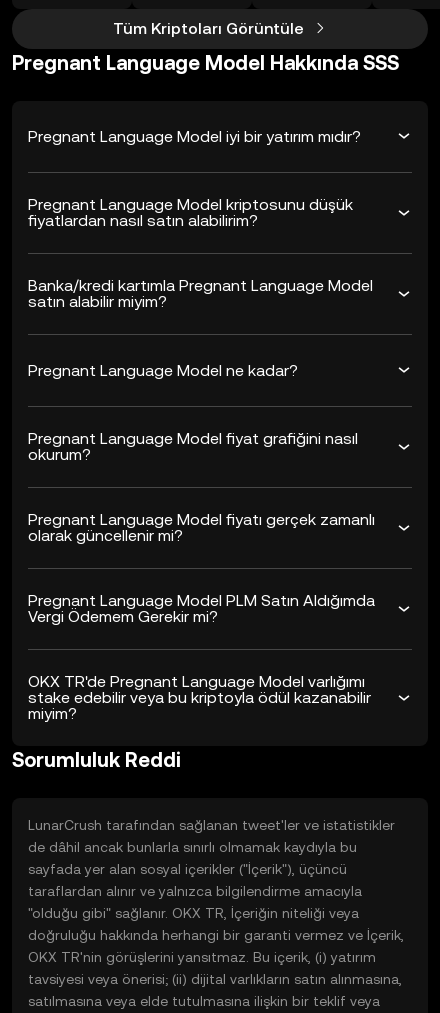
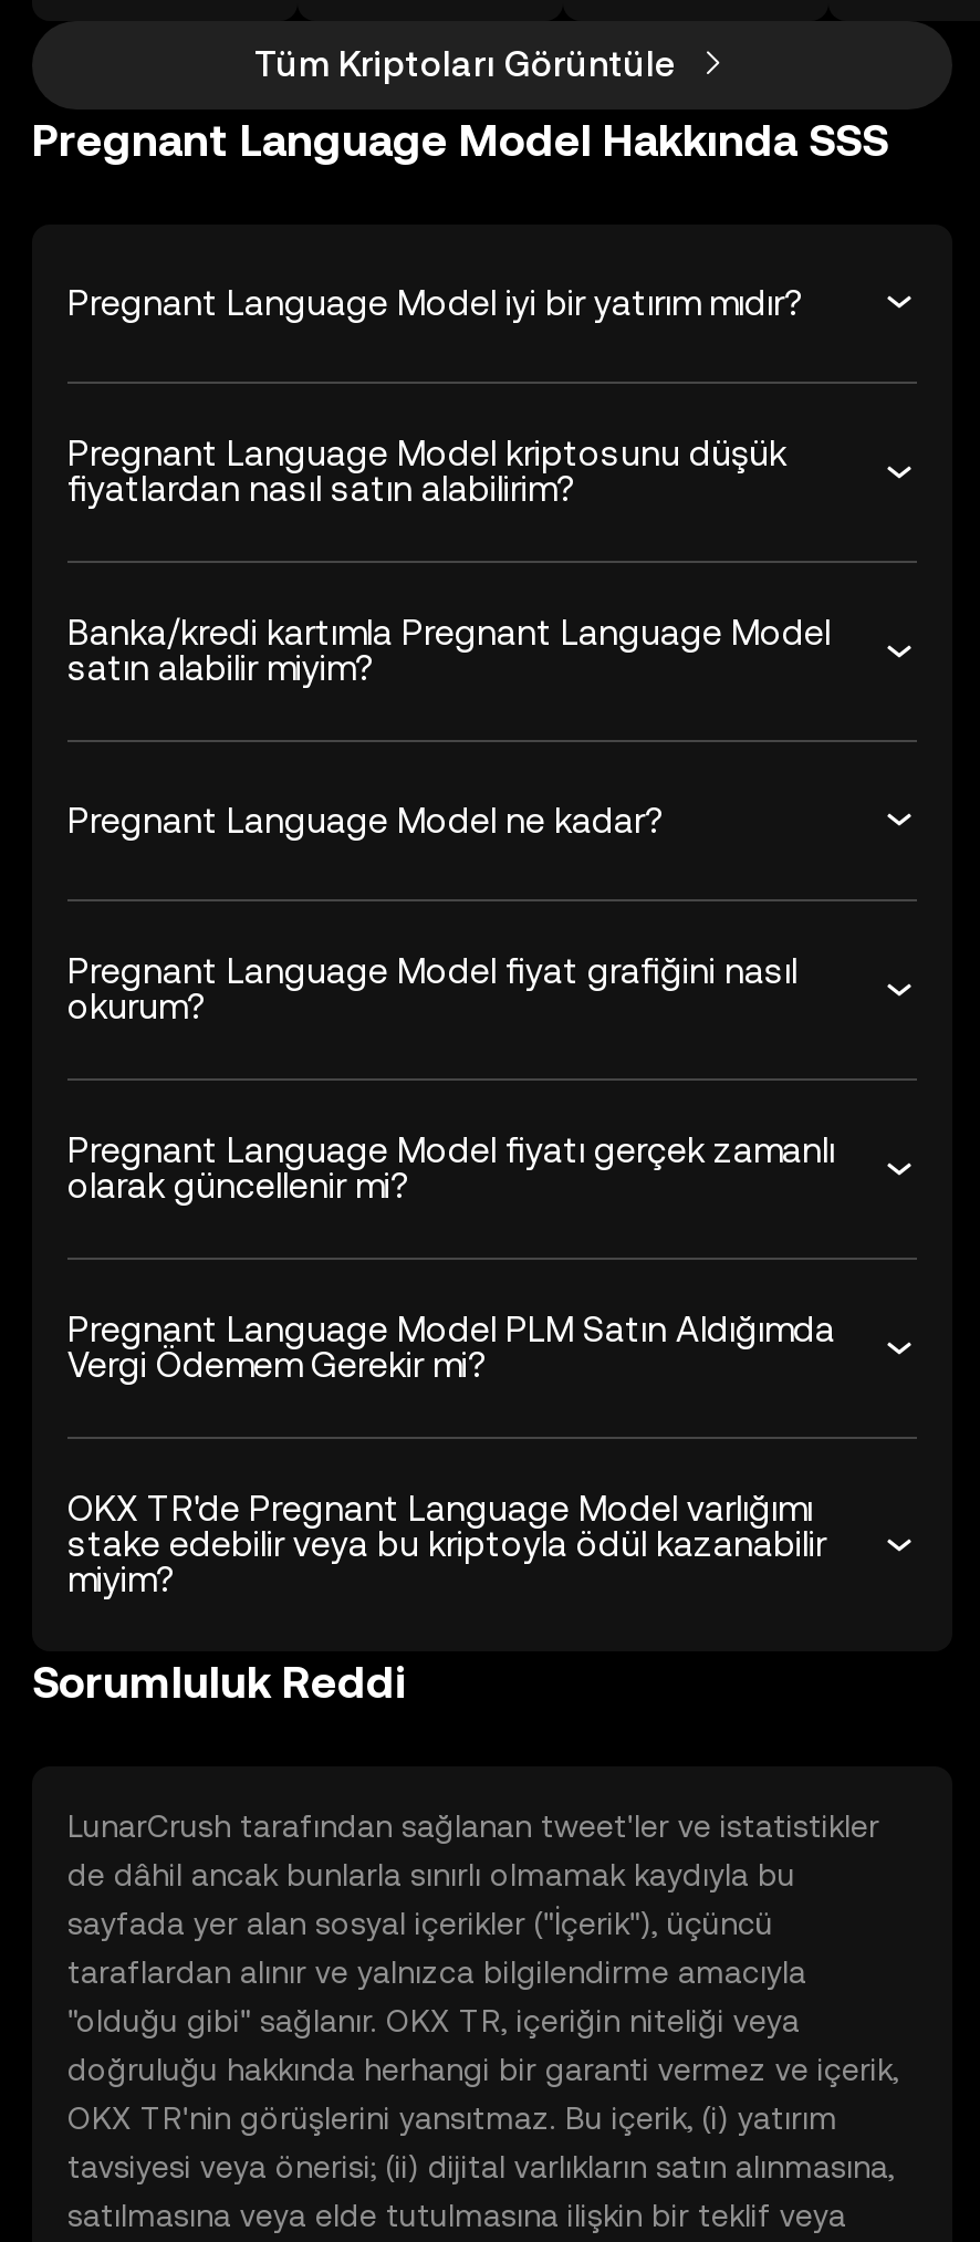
[28,905,359,921] "olduğu gibi" sağlanır. OKX TR, İçeriğin niteliği veya -> [67,2003,800,2038] "olduğu gibi" sağlanır. OKX TR, içeriğin niteliği veya
[28,927,404,943] doğruluğu hakkında herhangi bir garanti vermez ve İçerik, -> [67,2052,899,2087] doğruluğu hakkında herhangi bir garanti vermez ve içerik,

